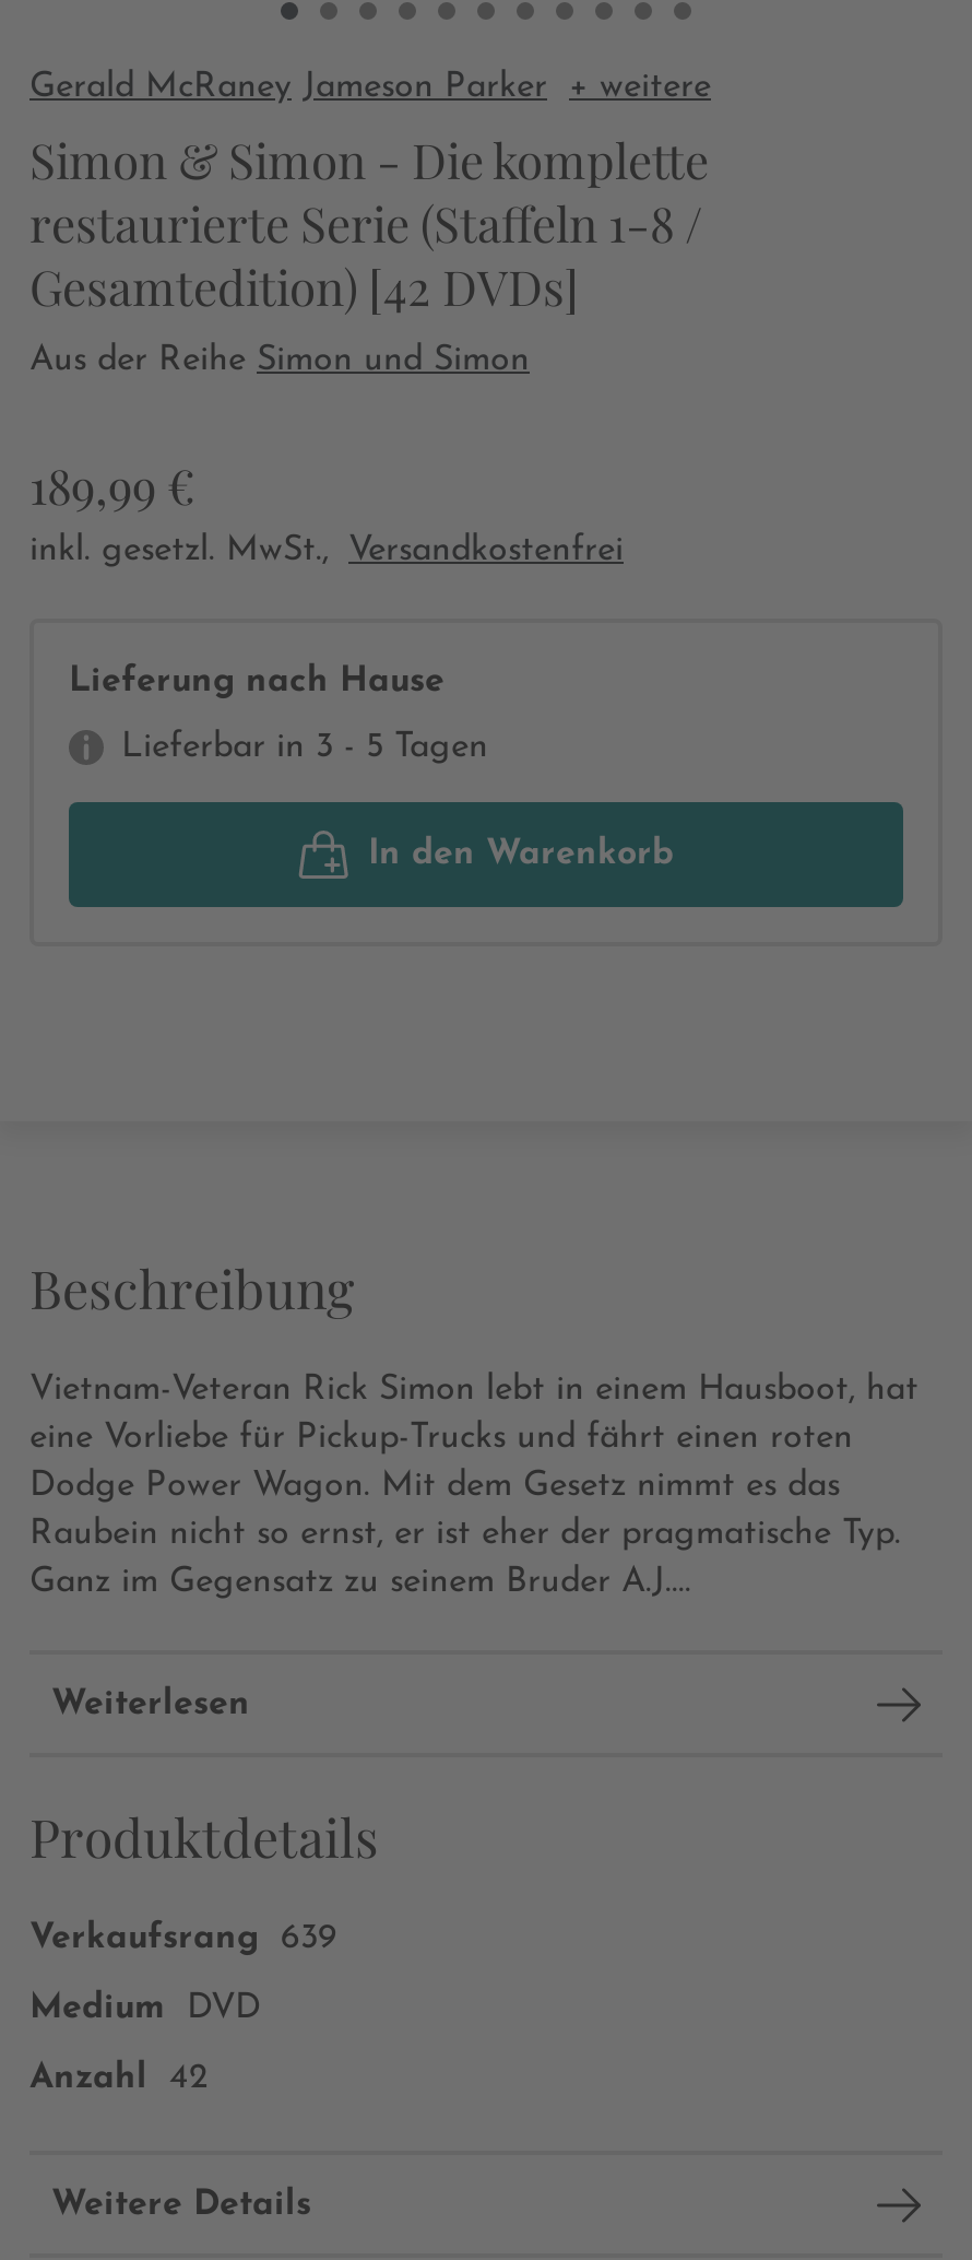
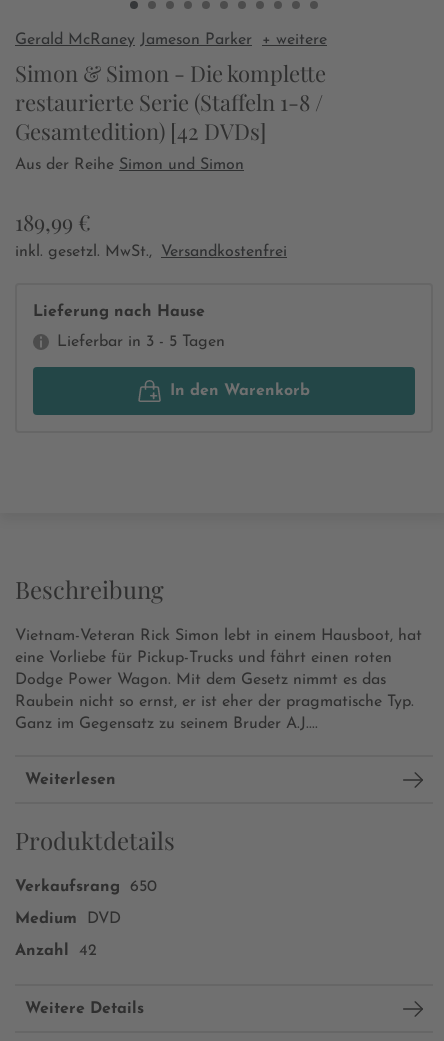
[29,1921,337,1956] Verkaufsrang 639 -> [15,879,157,895] Verkaufsrang 650

